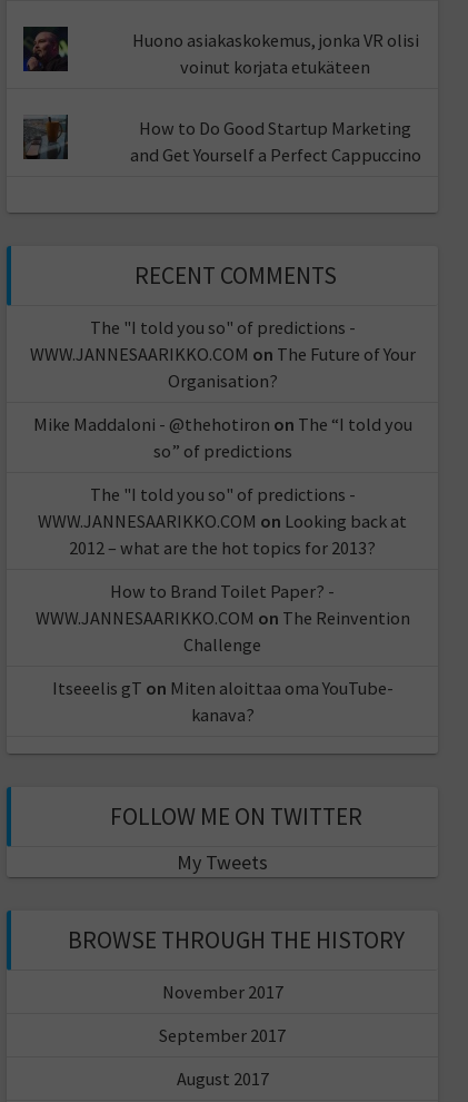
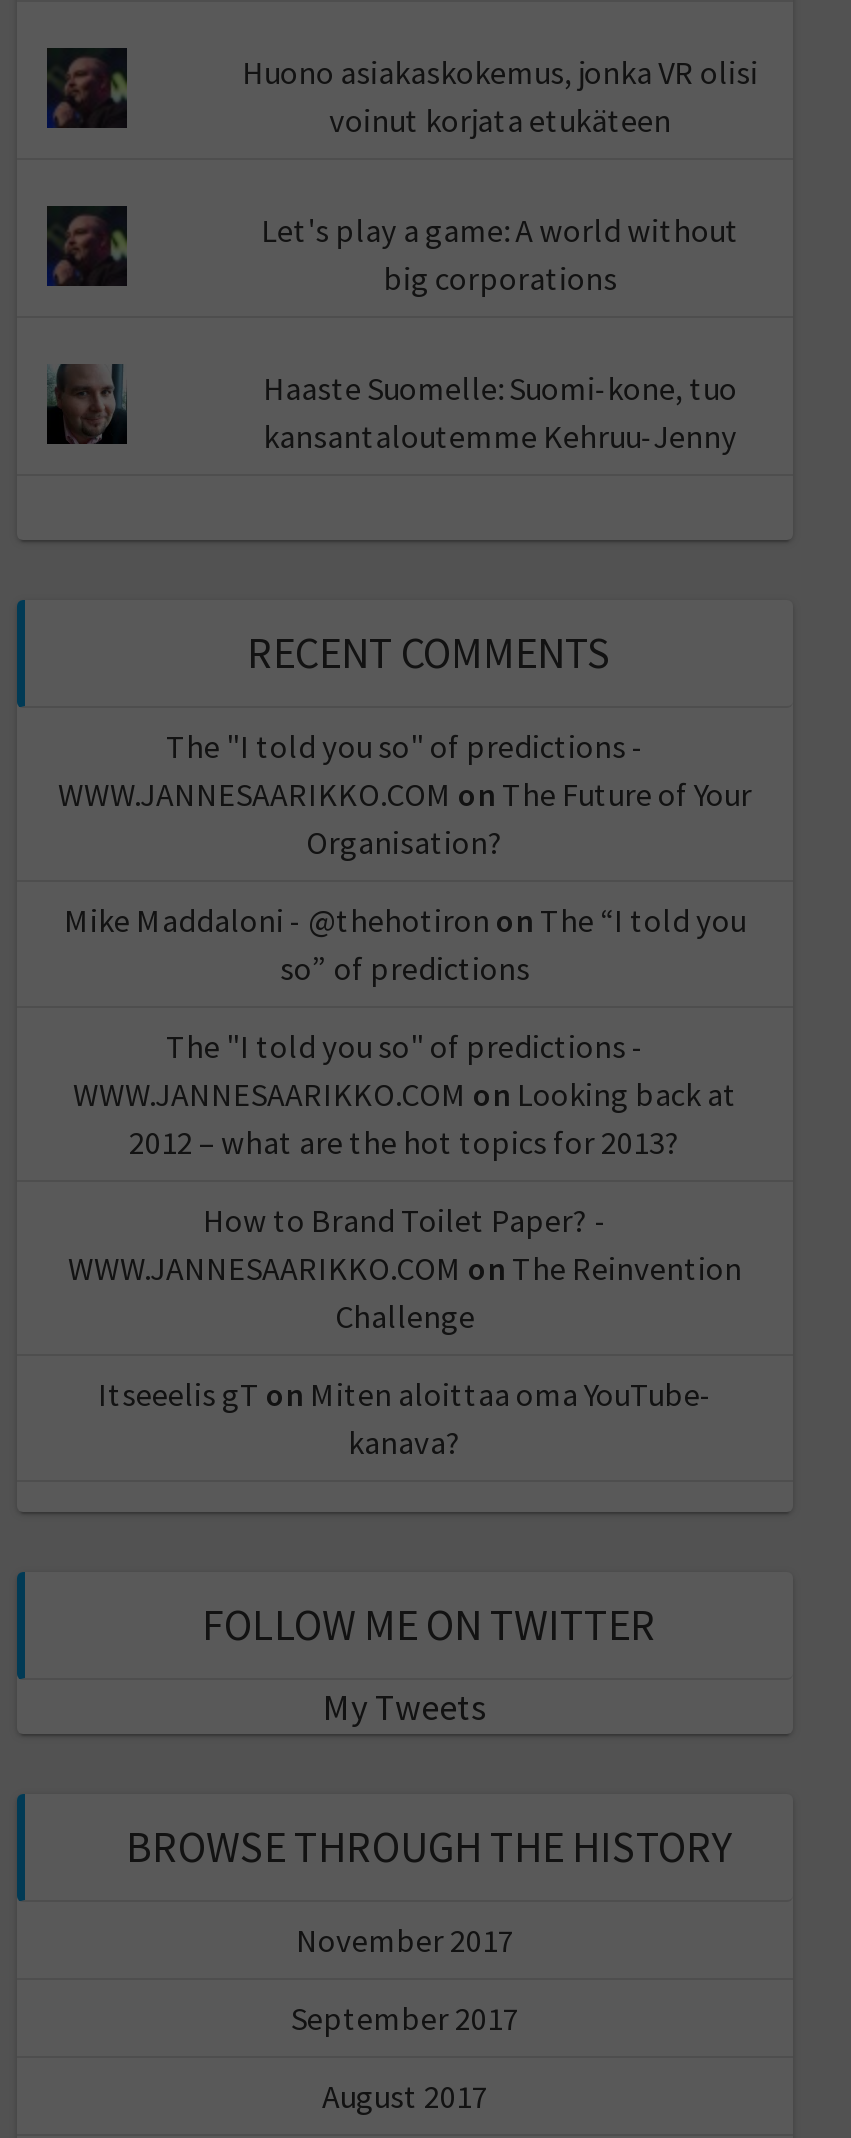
[22,116,68,159] [image] -> [45,362,127,446] [image]
[130,117,421,166] How to Do Good Startup Marketing | and Get Yourself a Perfect Cappuccino -> [261,211,739,457] Let's play a game: A world without | big corporations | Haaste Suomelle: Suomi-kone, tuo | kansantaloutemme Kehruu-Jenny

